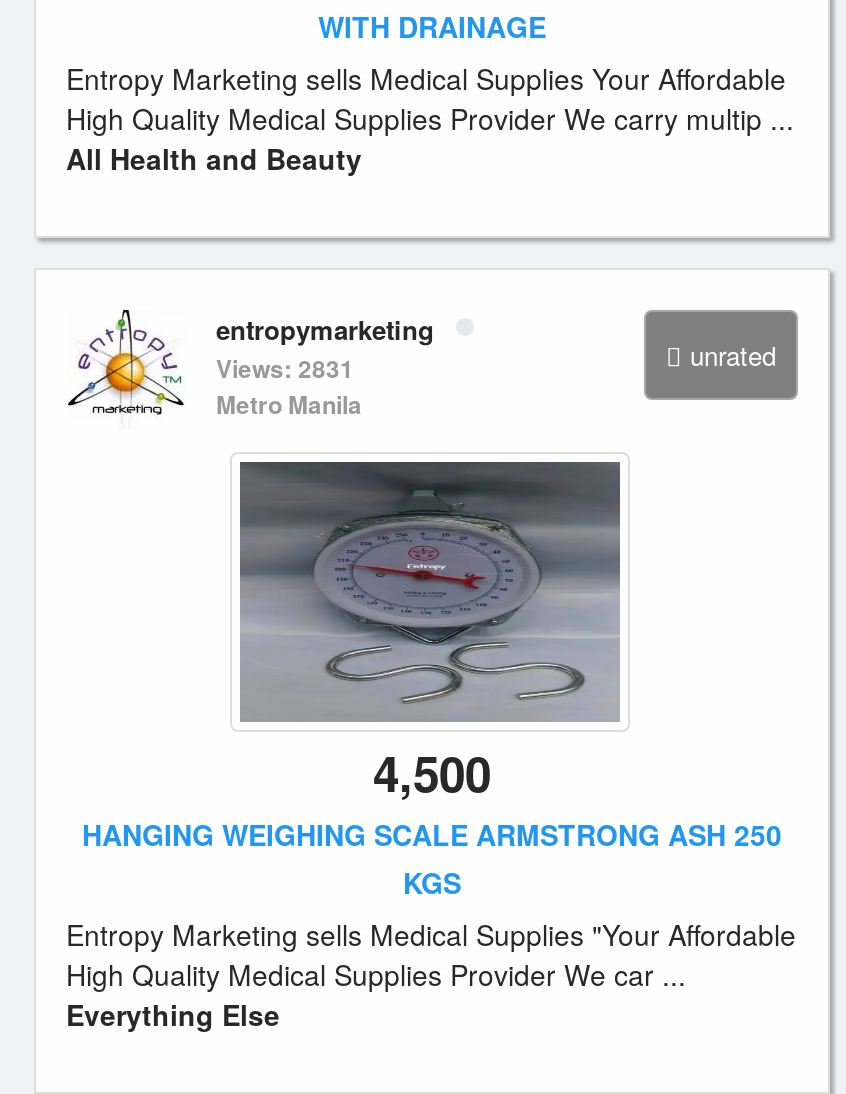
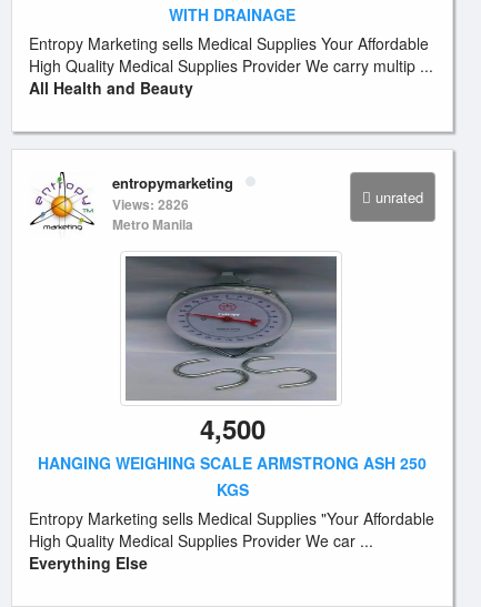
[216,349,354,385] Views: 2831 -> [112,194,189,214] Views: 2826

